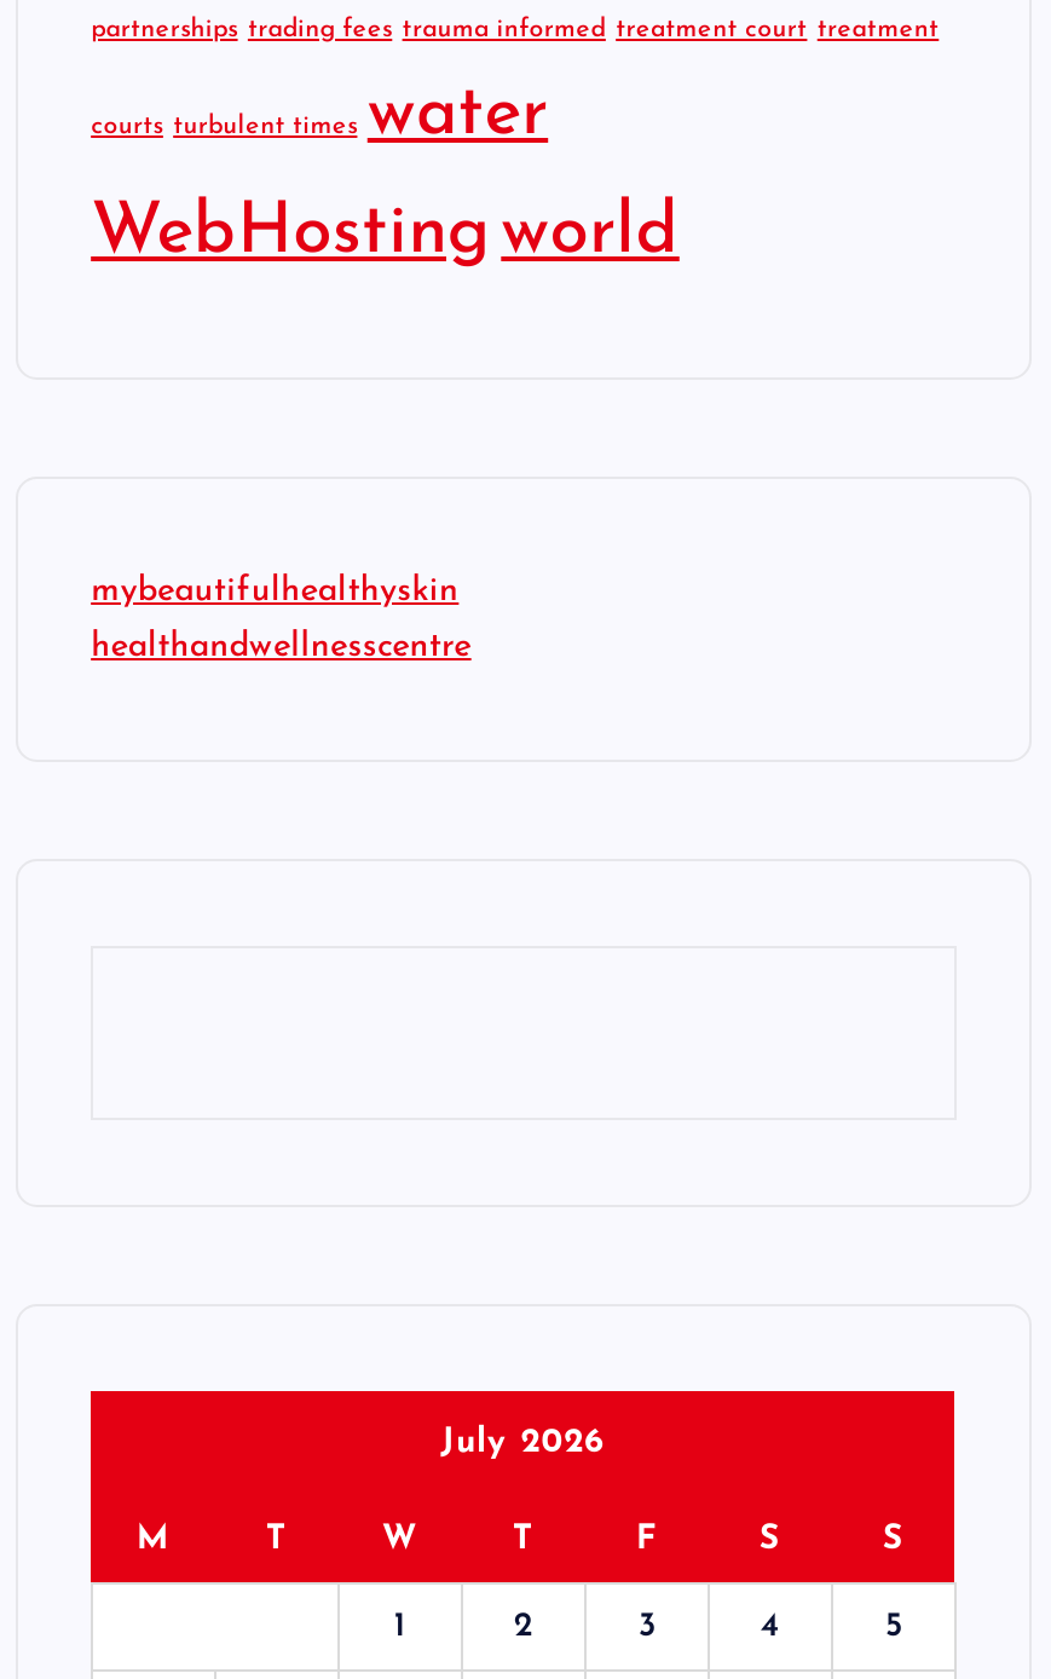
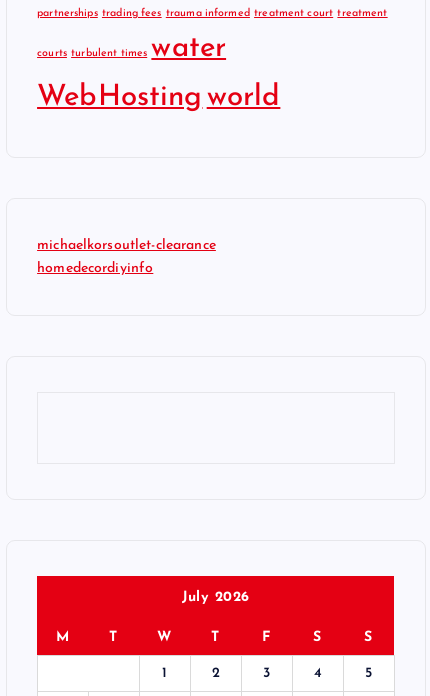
[91,573,459,609] mybeautifulhealthyskin -> [37,238,216,253] michaelkorsoutlet-clearance
[91,628,471,665] healthandwellnesscentre -> [37,261,153,276] homedecordiyinfo

